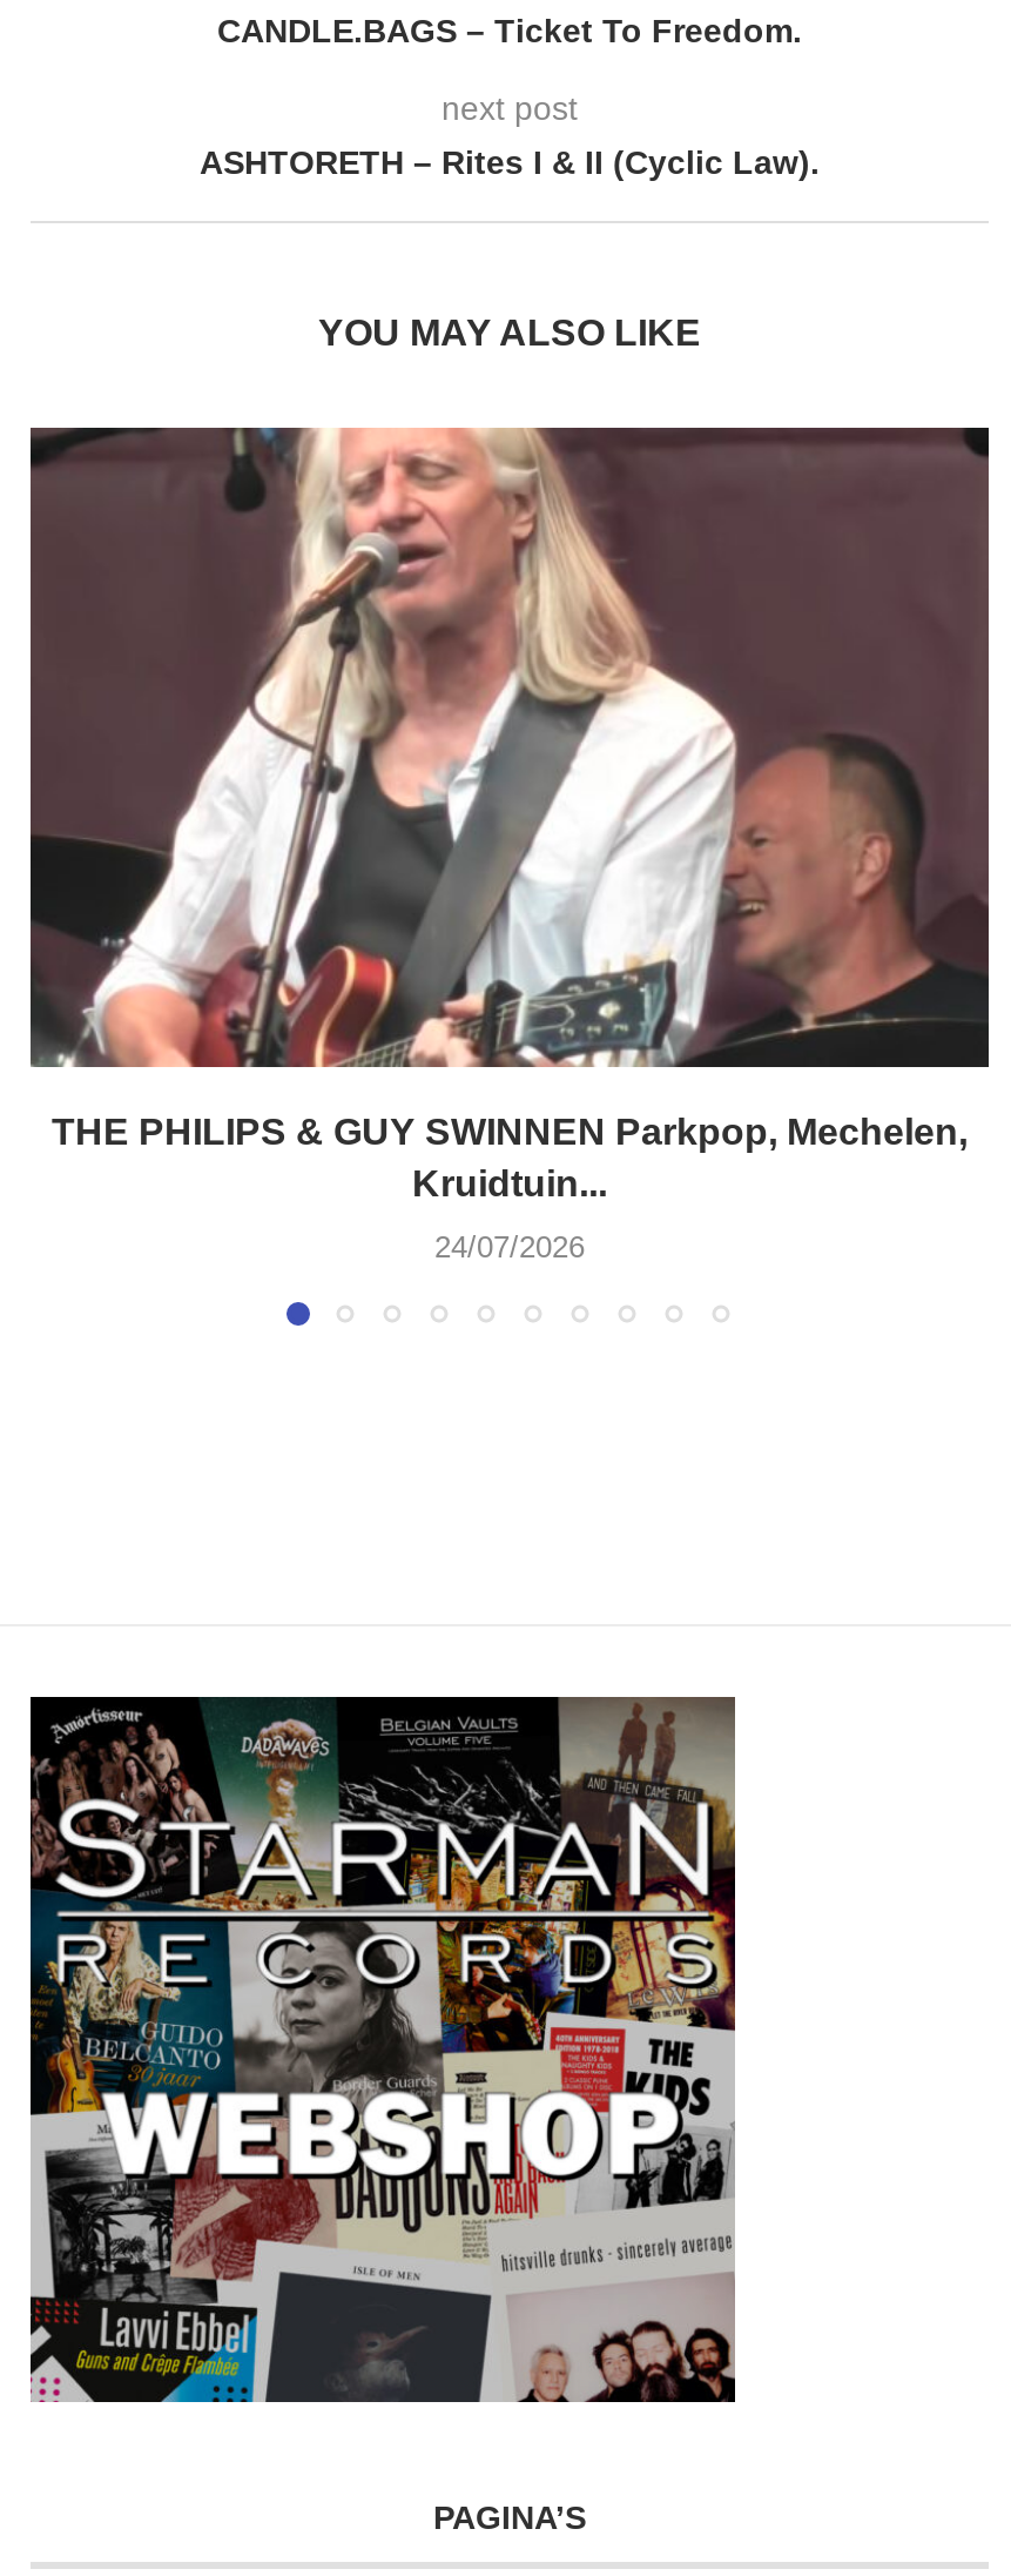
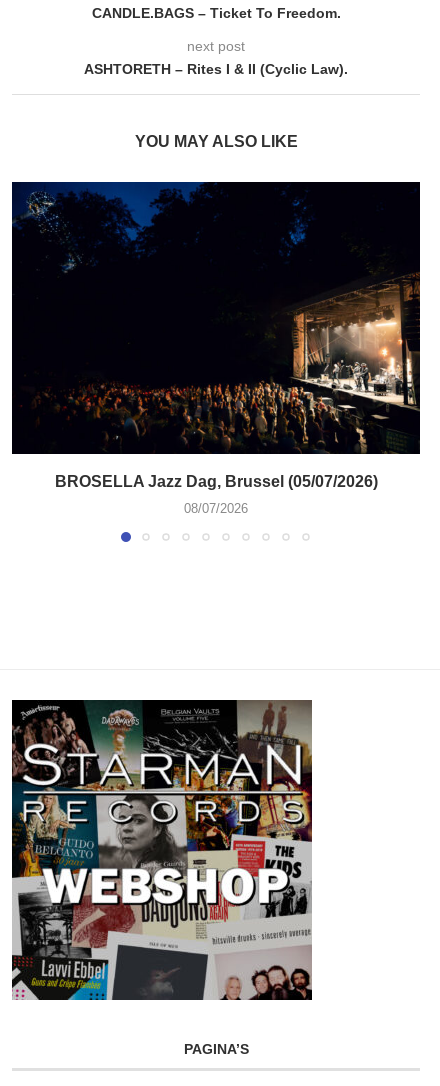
[31,425,989,1203] [image] | THE PHILIPS & GUY SWINNEN Parkpop, Mechelen, | Kruidtuin... -> [12,181,420,490] [image] | BROSELLA Jazz Dag, Brussel (05/07/2026)
[434,1229,585,1264] 24/07/2026 -> [184,501,248,516] 08/07/2026

